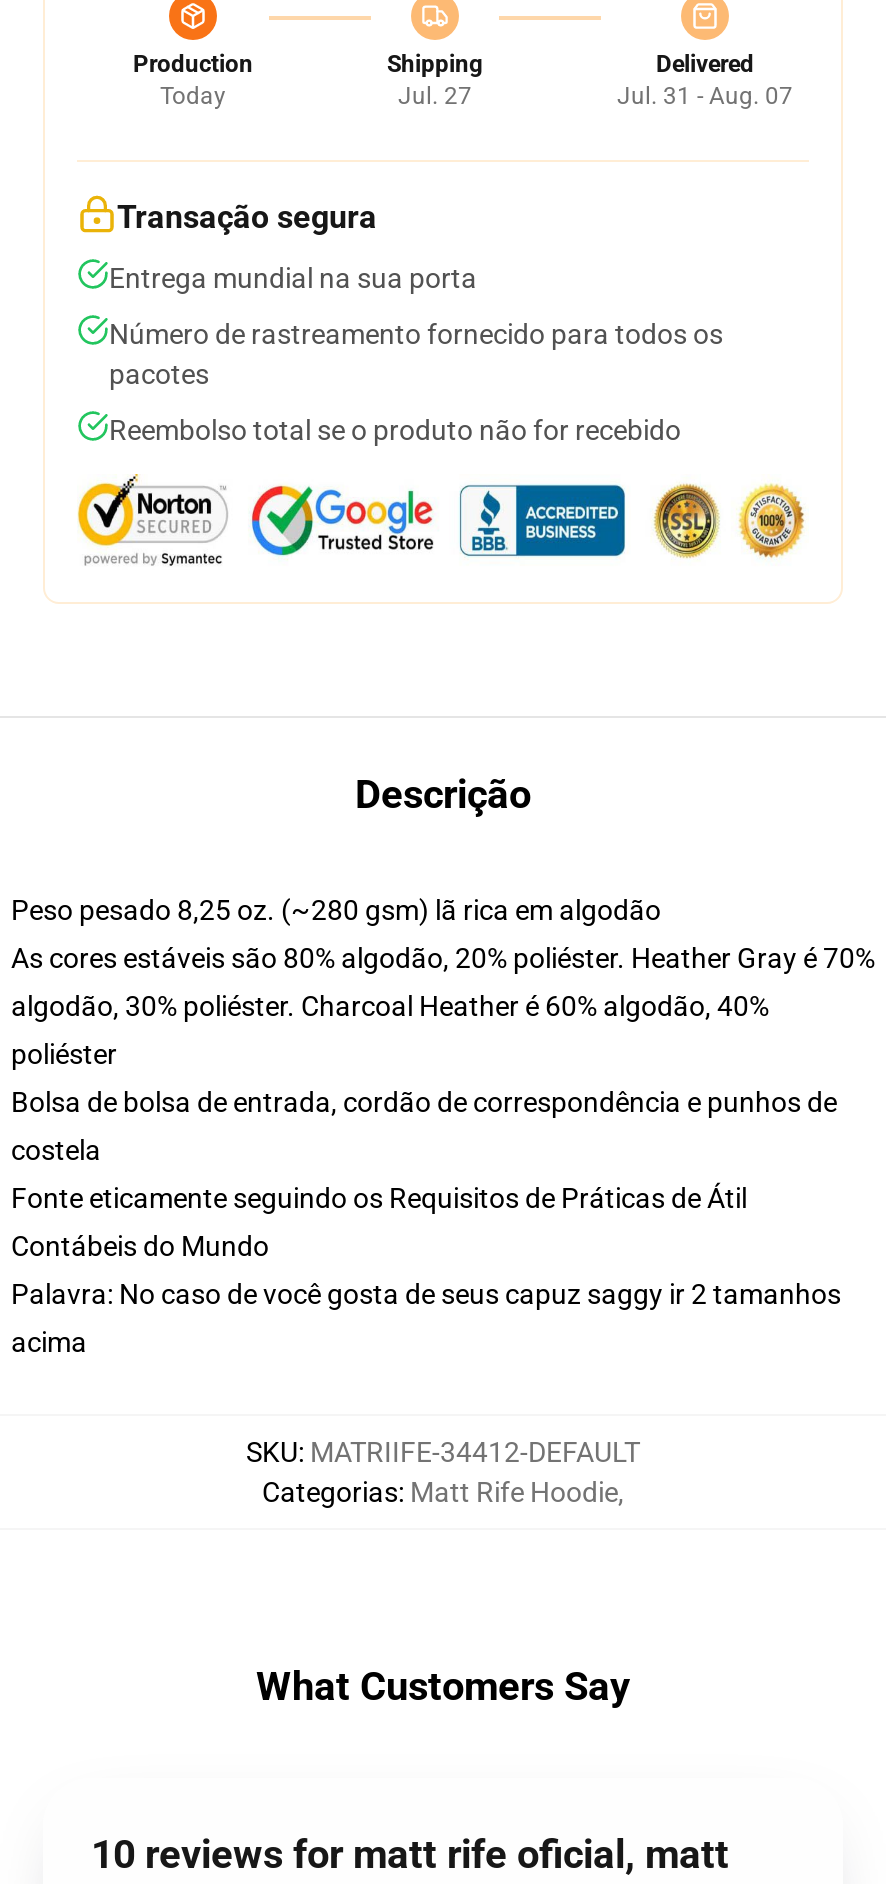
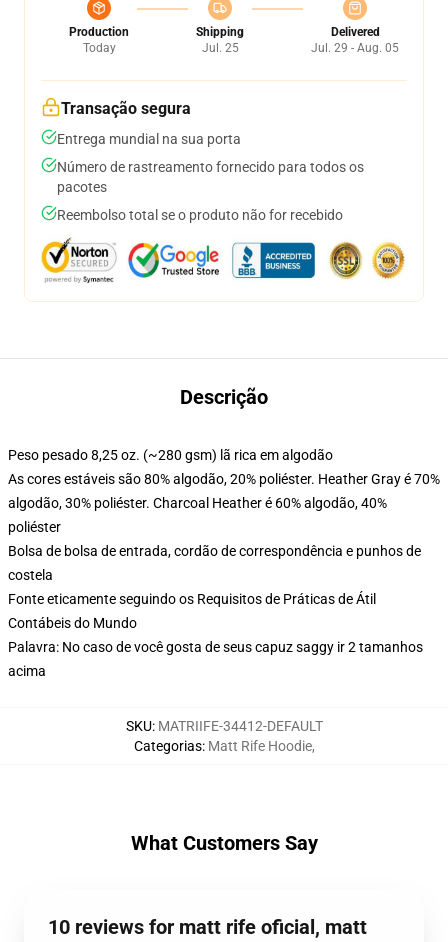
[398,82,472,110] Jul. 27 -> [201,41,238,55] Jul. 25
[617,82,793,110] Jul. 31 - Aug. 07 -> [311,41,399,55] Jul. 29 - Aug. 05

